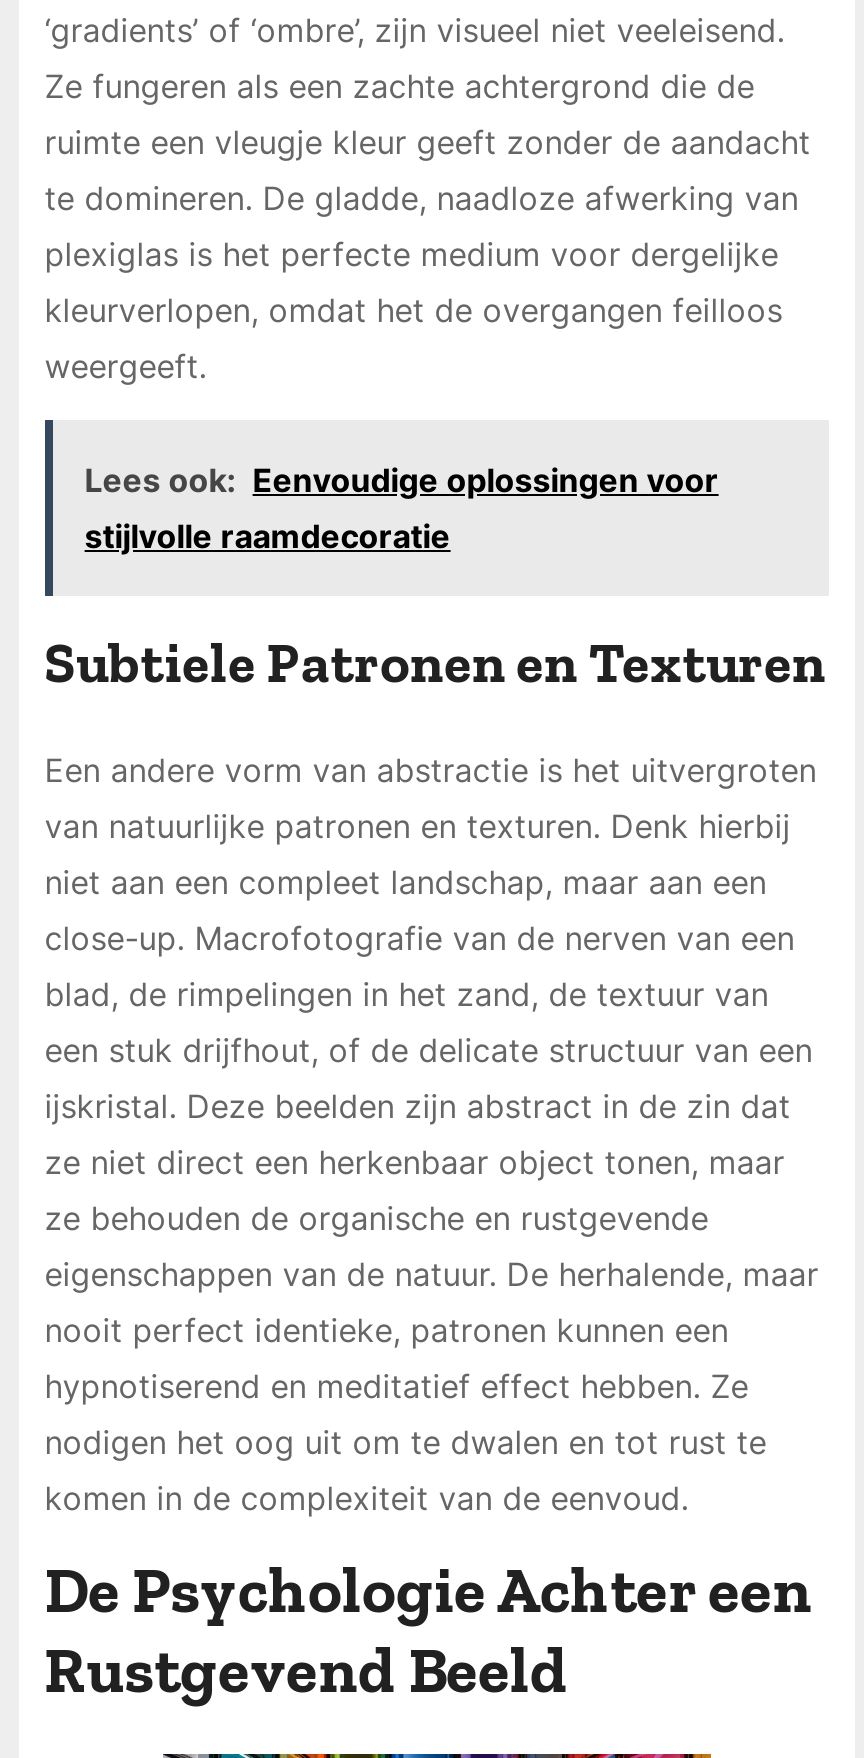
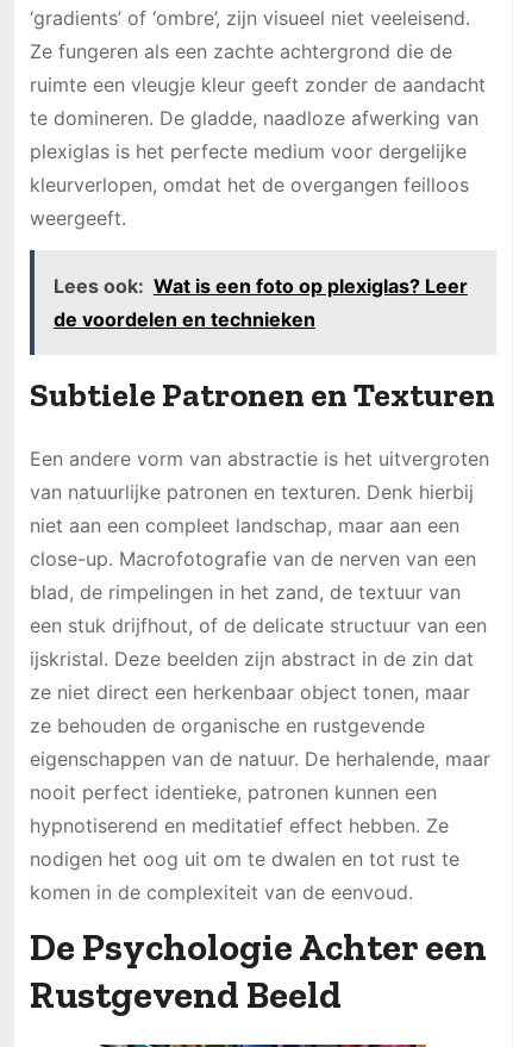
[85,459,719,555] Lees ook: Eenvoudige oplossingen voor | stijlvolle raamdecoratie -> [53,274,468,331] Lees ook: Wat is een foto op plexiglas? Leer | de voordelen en technieken

